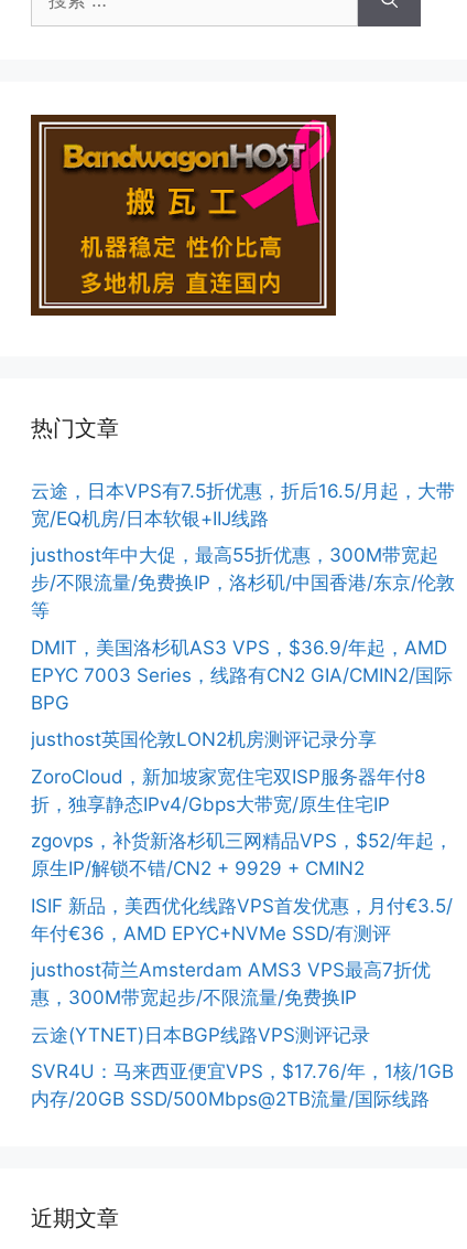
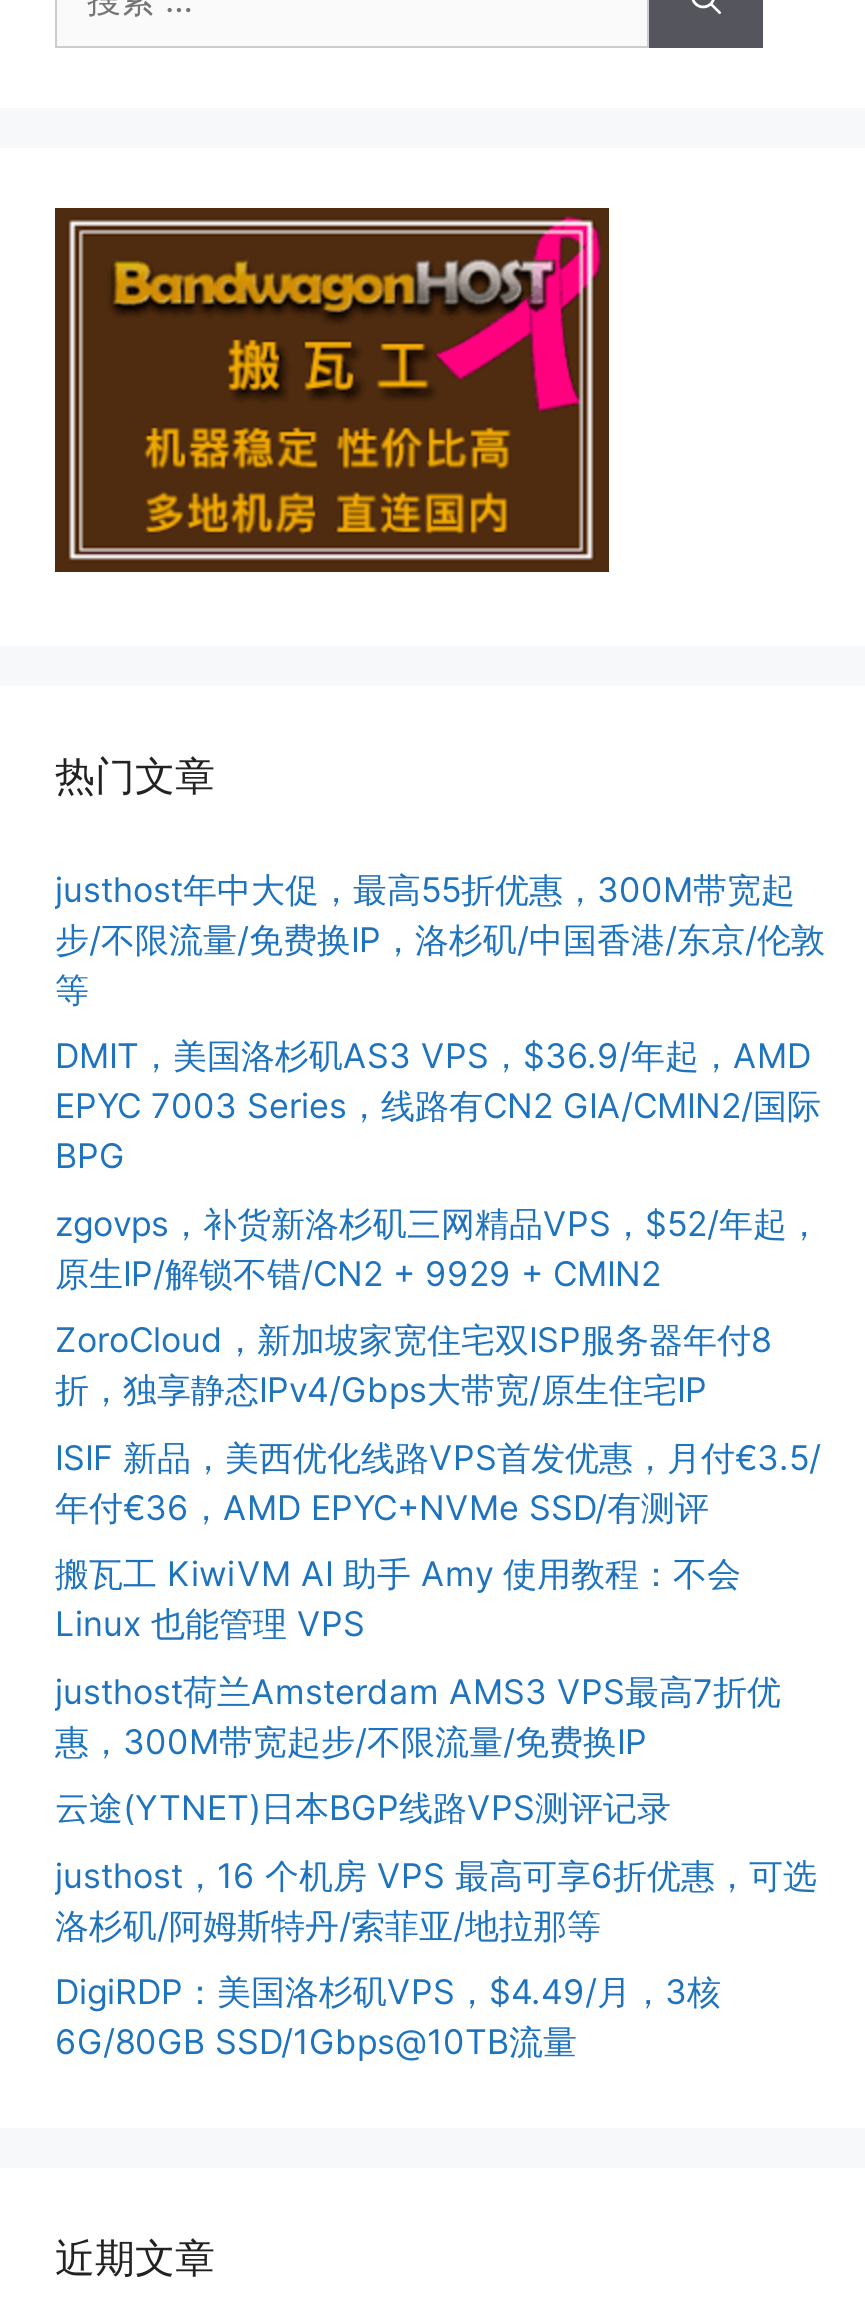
[31,480,455,529] 云途，日本VPS有7.5折优惠，折后16.5/月起，大带 | 宽/EQ机房/日本软银+IIJ线路 -> none
moved [31,544,455,714] -> [55,870,825,1177]: justhost年中大促，最高55折优惠，300M带宽起 | 步/不限流量/免费换IP，洛杉矶/中国香港/东京/伦敦 | 等 | DMIT，美国洛杉矶AS3 VPS，$36.9/年起，AMD | EPYC 7003 Series，线路有CN2 GIA/CMIN2/国际 | BPG
[31,729,377,751] justhost英国伦敦LON2机房测评记录分享 -> none
moved [31,766,425,815] -> [55,1321,771,1411]: ZoroCloud，新加坡家宽住宅双ISP服务器年付8 | 折，独享静态IPv4/Gbps大带宽/原生住宅IP
moved [31,830,453,880] -> [55,1204,821,1294]: zgovps，补货新洛杉矶三网精品VPS，$52/年起， | 原生IP/解锁不错/CN2 + 9929 + CMIN2
moved [31,895,453,944] -> [55,1438,821,1528]: ISIF 新品，美西优化线路VPS首发优惠，月付€3.5/ | 年付€36，AMD EPYC+NVMe SSD/有测评
none -> [55,1555,741,1645] 搬瓦工 KiwiVM AI 助手 Amy 使用教程：不会 | Linux 也能管理 VPS
moved [31,959,431,1046] -> [55,1672,781,1829]: justhost荷兰Amsterdam AMS3 VPS最高7折优 | 惠，300M带宽起步/不限流量/免费换IP | 云途(YTNET)日本BGP线路VPS测评记录
[31,1061,454,1110] SVR4U：马来西亚便宜VPS，$17.76/年，1核/1GB | 内存/20GB SSD/500Mbps@2TB流量/国际线路 -> [55,1856,817,2063] justhost，16 个机房 VPS 最高可享6折优惠，可选 | 洛杉矶/阿姆斯特丹/索菲亚/地拉那等 | DigiRDP：美国洛杉矶VPS，$4.49/月，3核 | 6G/80GB SSD/1Gbps@10TB流量

